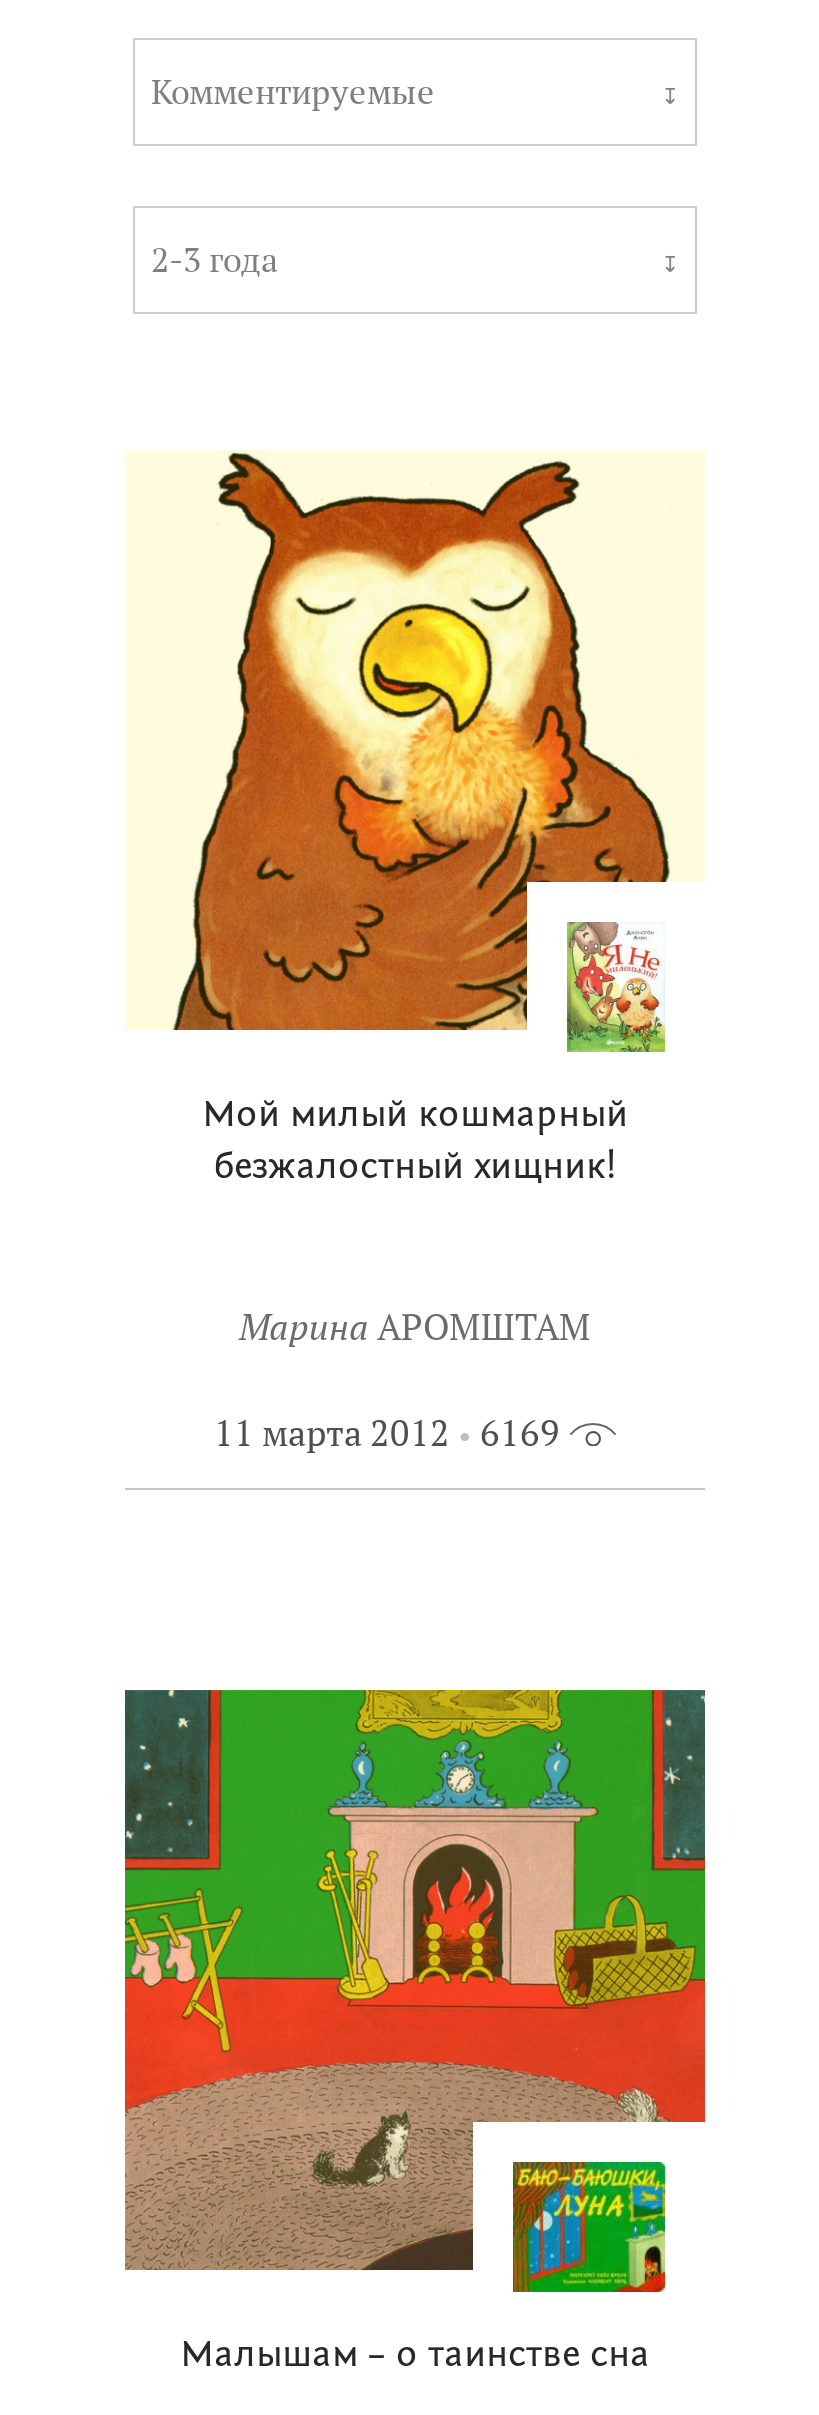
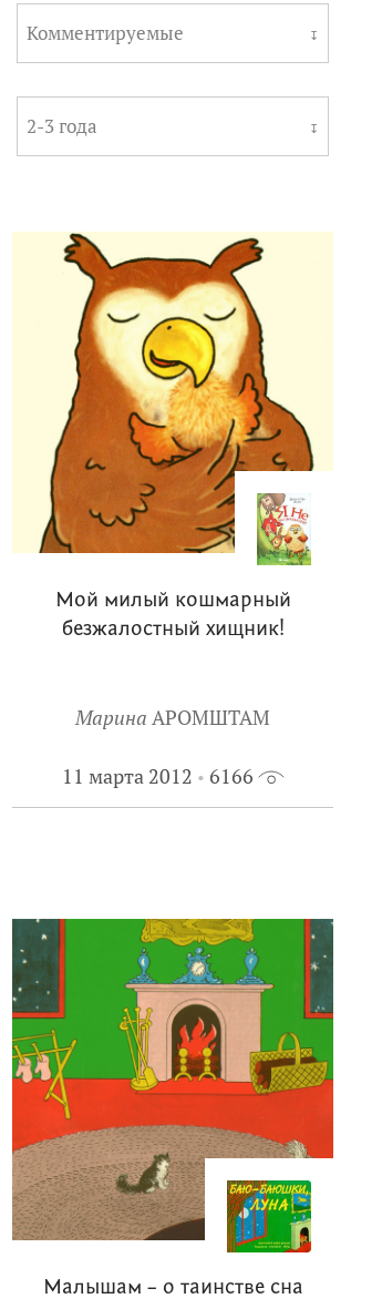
[214,1410,568,1456] 11 марта 2012 6169 -> [61,764,257,789] 11 марта 2012 6166

